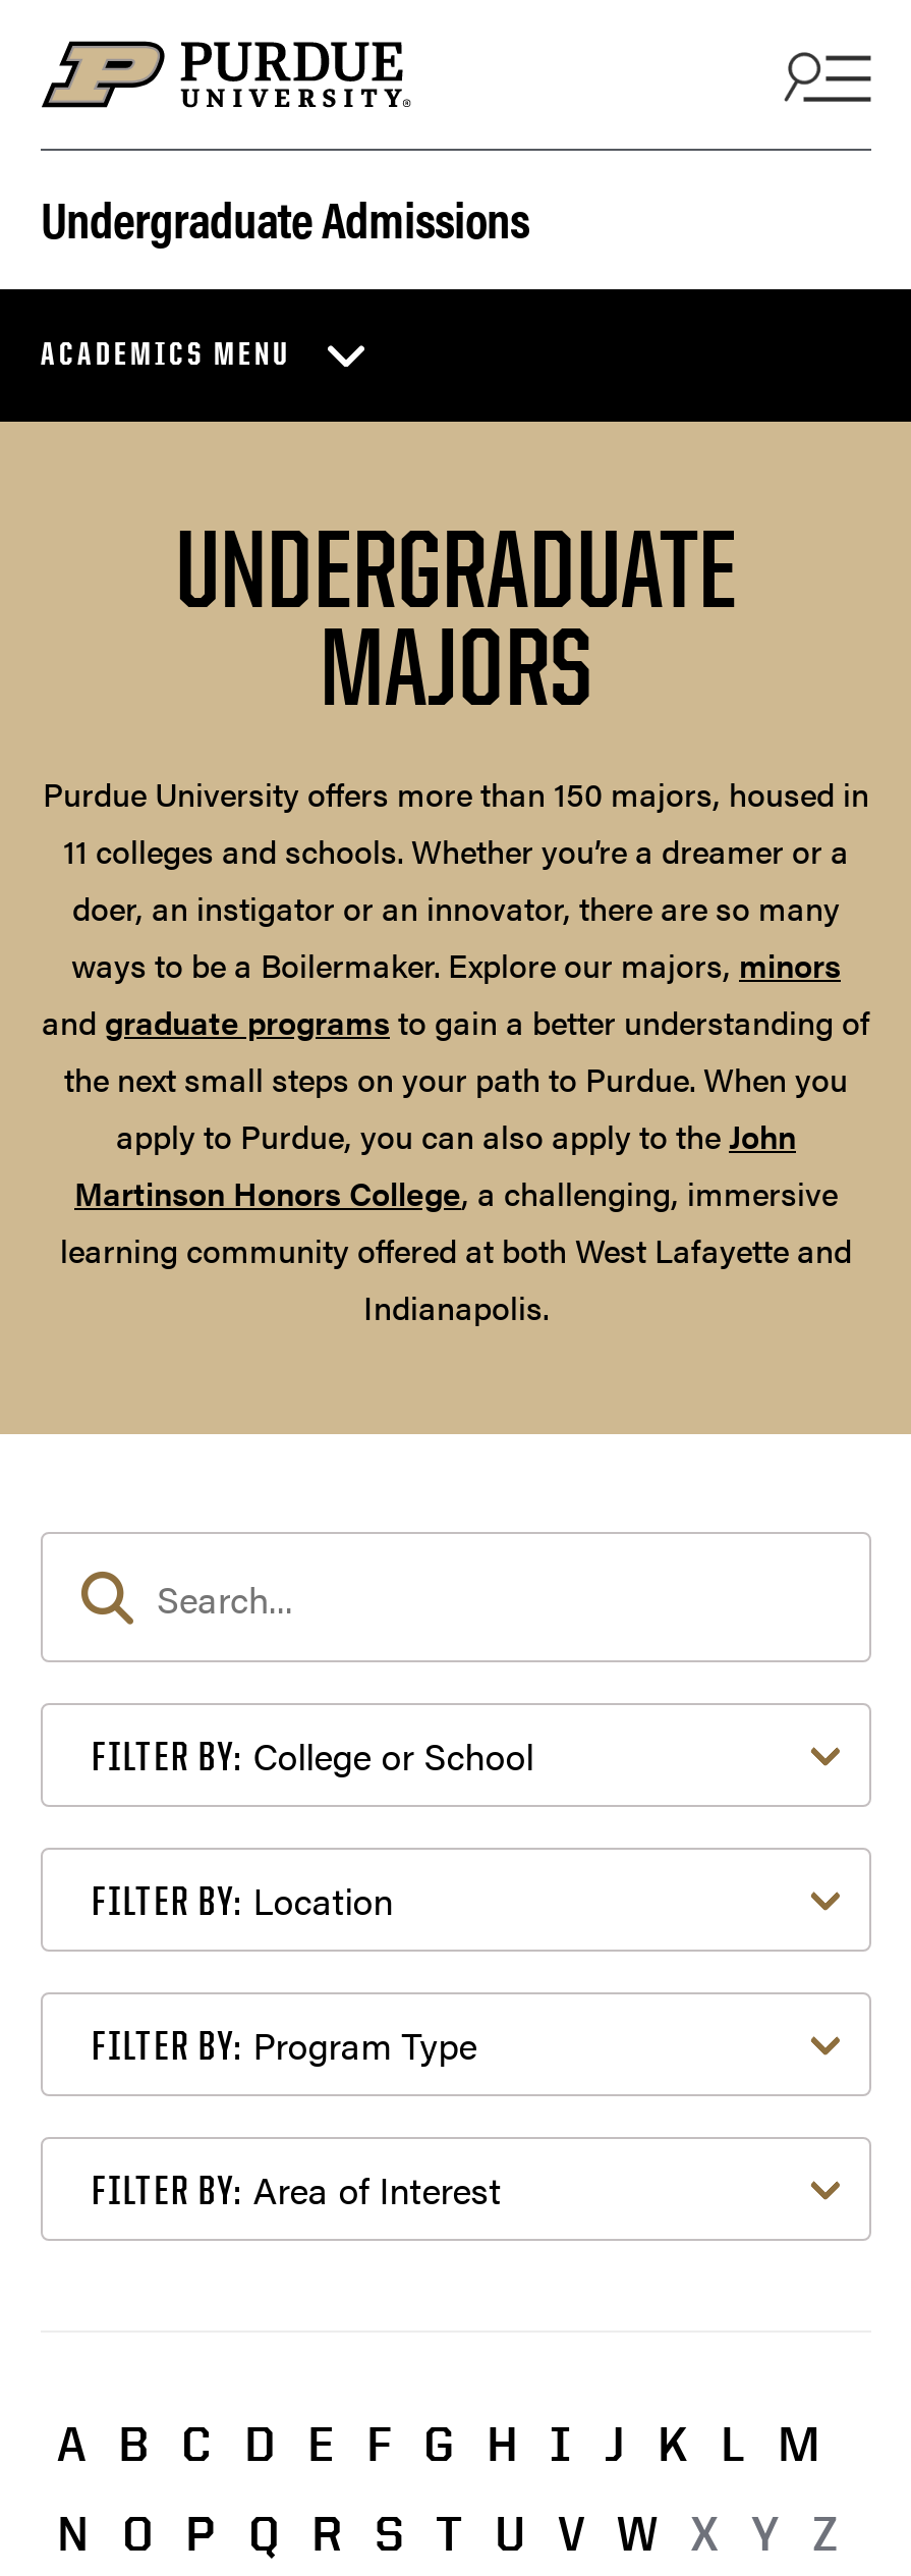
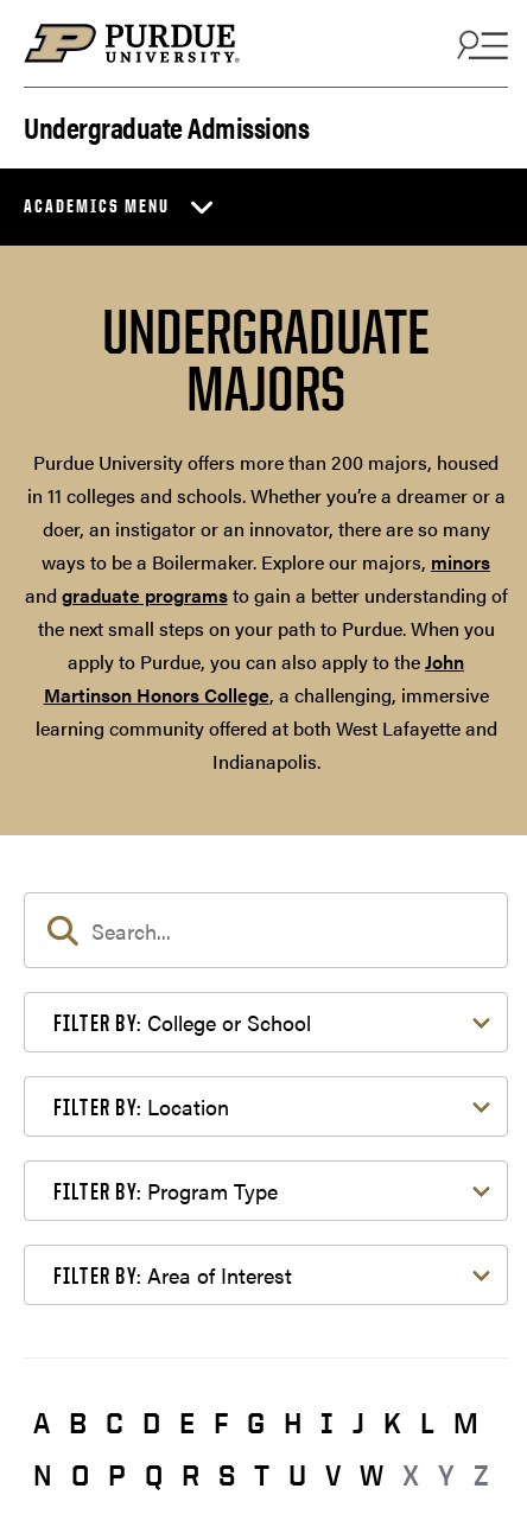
[43,770,869,874] Purdue University offers more than 150 majors, housed in | 11 colleges and schools. Whether you’re a dreamer or a -> [27,449,505,509] Purdue University offers more than 200 majors, housed | in 11 colleges and schools. Whether you’re a dreamer or a

